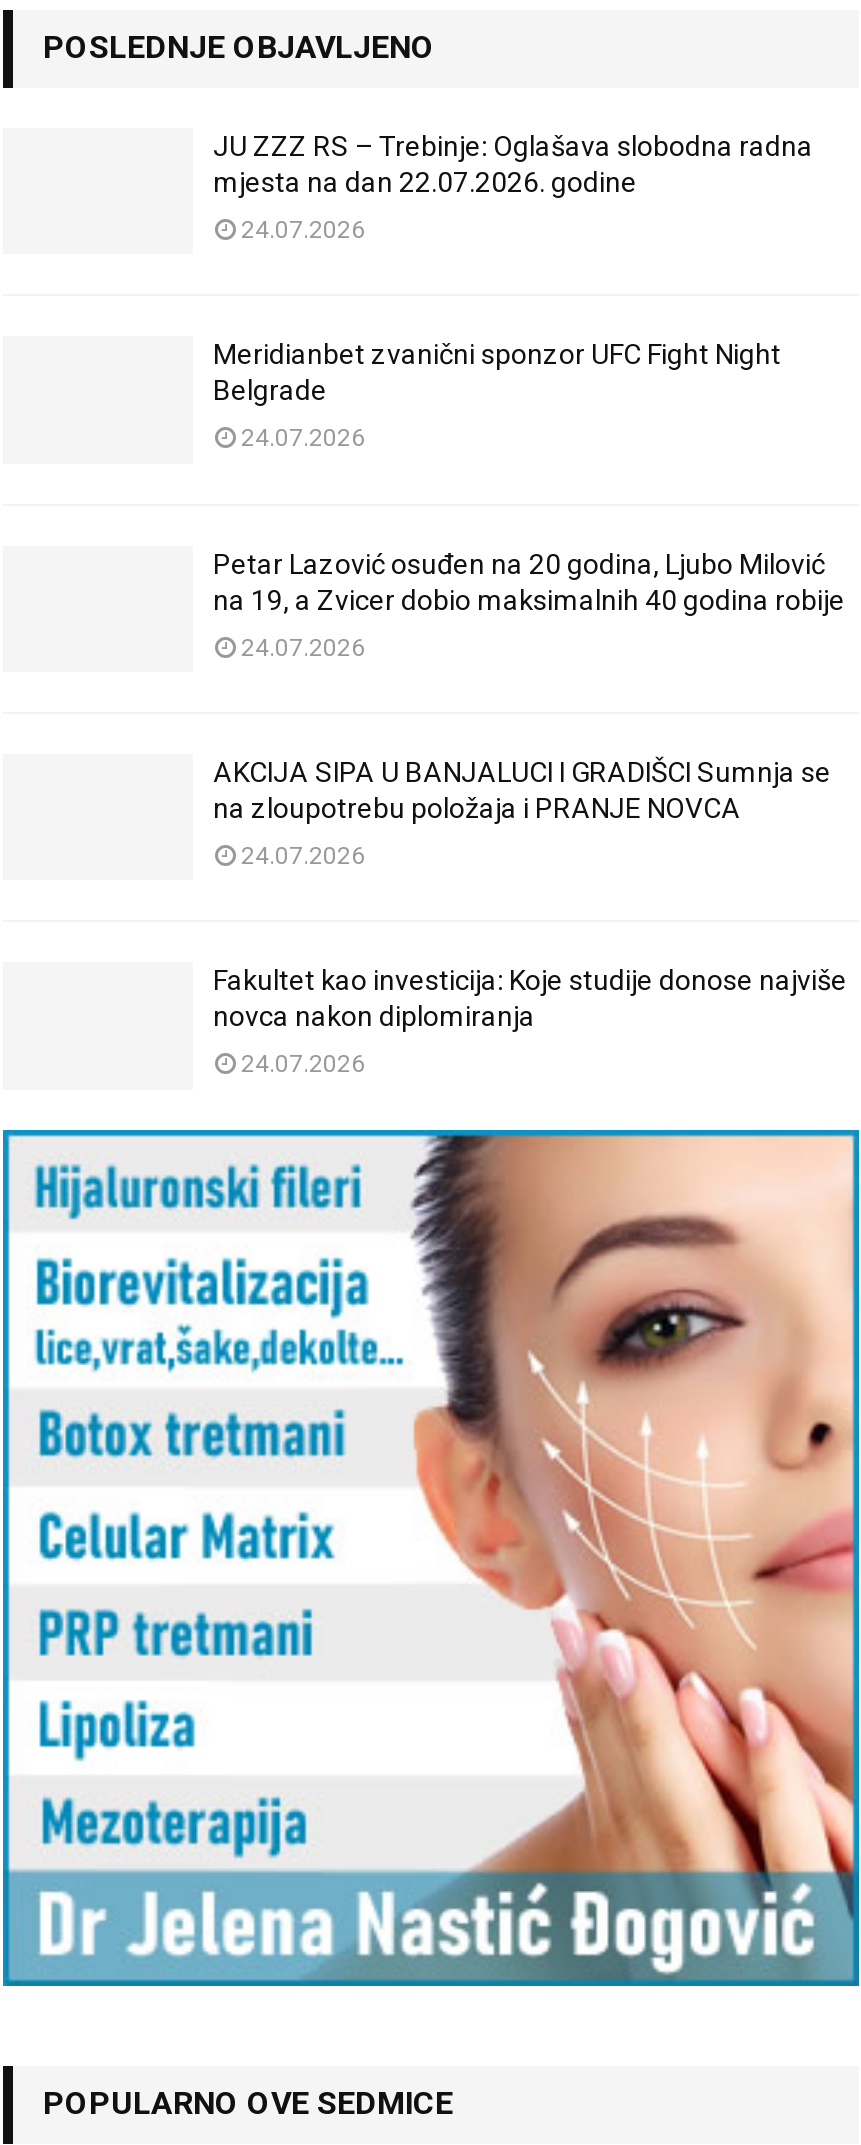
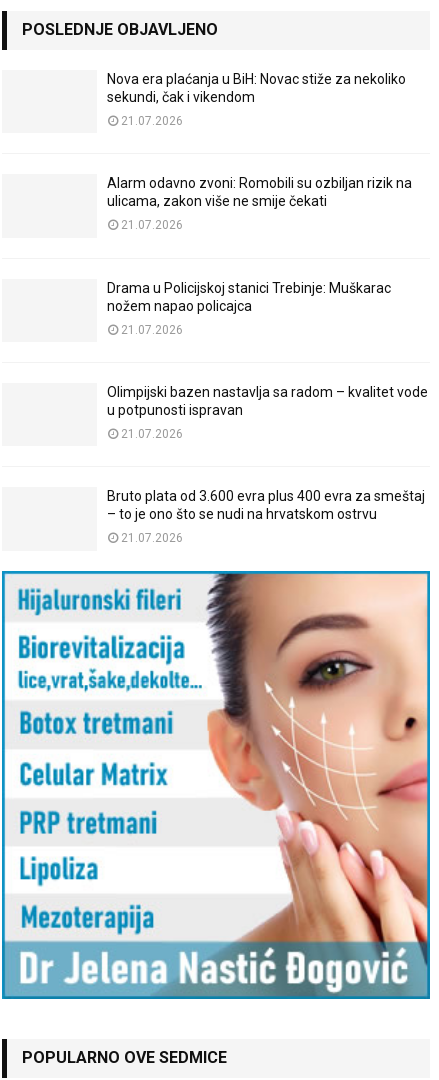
[213,130,813,198] JU ZZZ RS – Trebinje: Oglašava slobodna radna | mjesta na dan 22.07.2026. godine -> [107,71,406,105] Nova era plaćanja u BiH: Novac stiže za nekoliko | sekundi, čak i vikendom
[241,216,365,244] 24.07.2026 -> [121,114,183,128] 21.07.2026
[213,339,781,407] Meridianbet zvanični sponzor UFC Fight Night | Belgrade -> [107,175,412,209] Alarm odavno zvoni: Romobili su ozbiljan rizik na | ulicama, zakon više ne smije čekati
[241,425,365,453] 24.07.2026 -> [121,218,183,232] 21.07.2026
[213,547,845,615] Petar Lazović osuđen na 20 godina, Ljubo Milović | na 19, a Zvicer dobio maksimalnih 40 godina robije -> [107,280,391,314] Drama u Policijskoj stanici Trebinje: Muškarac | nožem napao policajca
[241,633,365,661] 24.07.2026 -> [121,323,183,337] 21.07.2026
[213,756,831,824] AKCIJA SIPA U BANJALUCI I GRADIŠCI Sumnja se | na zloupotrebu položaja i PRANJE NOVCA -> [107,384,428,418] Olimpijski bazen nastavlja sa radom – kvalitet vode | u potpunosti ispravan
[241,842,365,870] 24.07.2026 -> [121,427,183,441] 21.07.2026
[213,964,847,1032] Fakultet kao investicija: Koje studije donose najviše | novca nakon diplomiranja -> [107,488,425,522] Bruto plata od 3.600 evra plus 400 evra za smeštaj | – to je ono što se nudi na hrvatskom ostrvu
[241,1050,365,1078] 24.07.2026 -> [121,531,183,545] 21.07.2026

